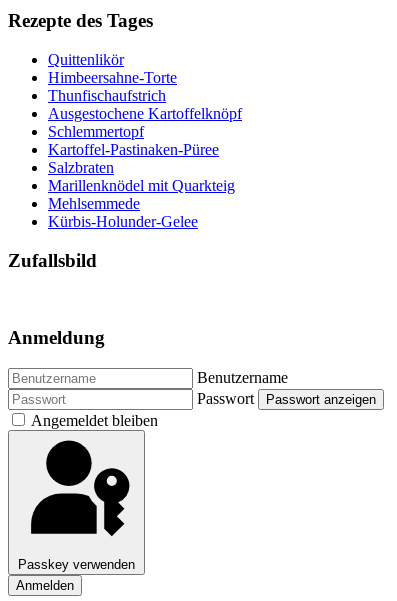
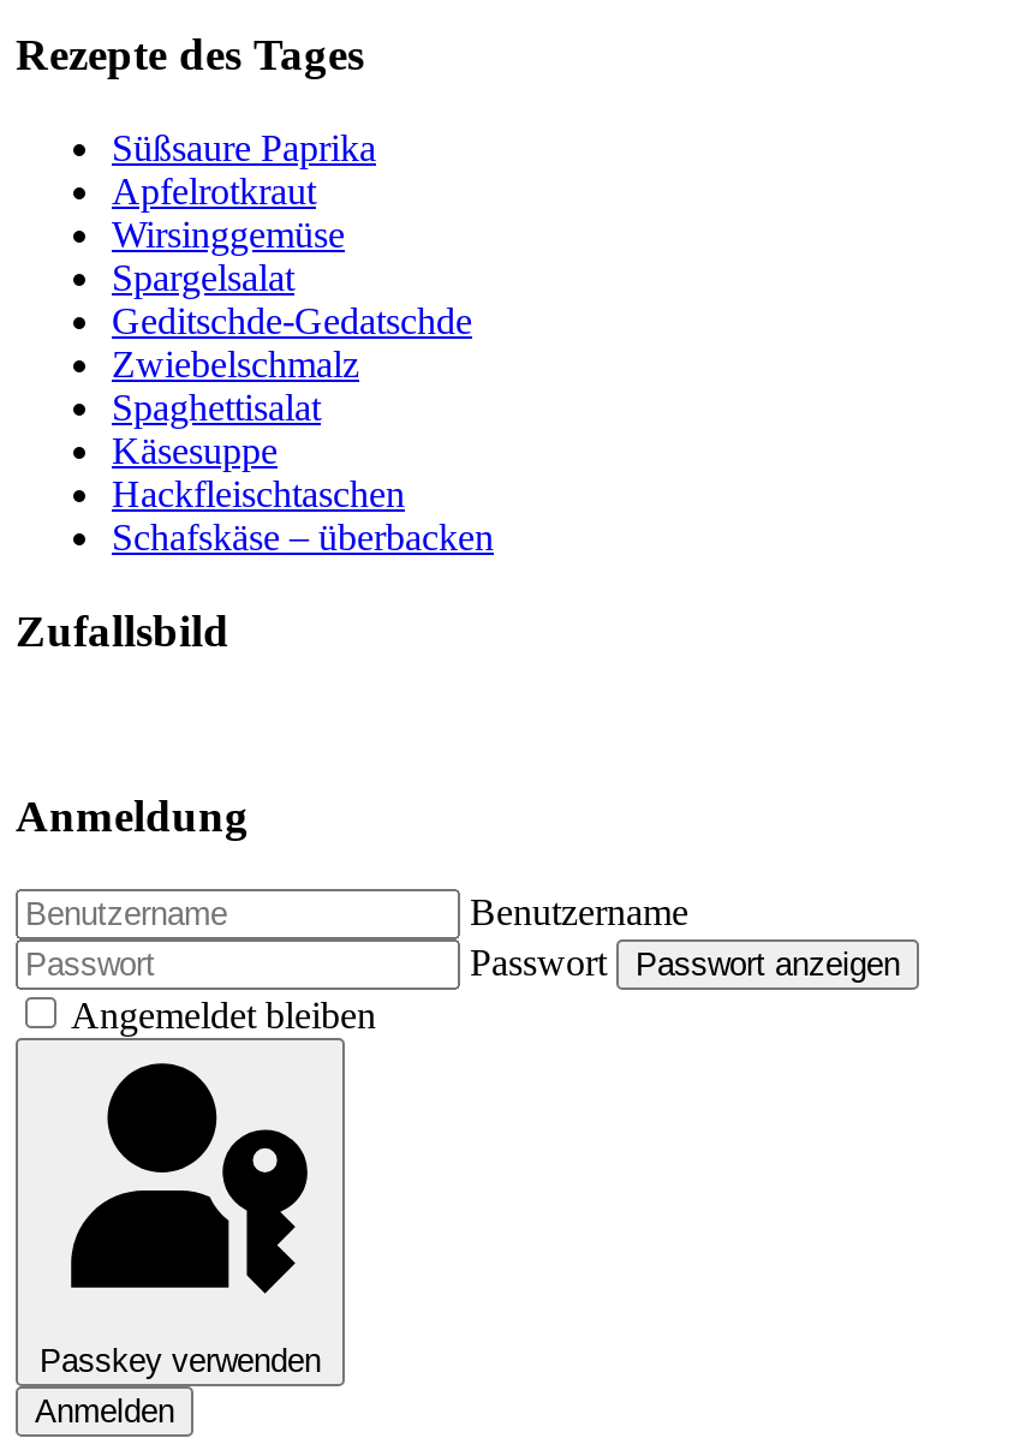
[48,51,242,230] Quittenlikör | Himbeersahne-Torte | Thunfischaufstrich | Ausgestochene Kartoffelknöpf | Schlemmertopf | Kartoffel-Pastinaken-Püree | Salzbraten | Marillenknödel mit Quarkteig | Mehlsemmede | Kürbis-Holunder-Gelee -> [112,127,494,557] Süßsaure Paprika | Apfelrotkraut | Wirsinggemüse | Spargelsalat | Geditschde-Gedatschde | Zwiebelschmalz | Spaghettisalat | Käsesuppe | Hackfleischtaschen | Schafskäse – überbacken

